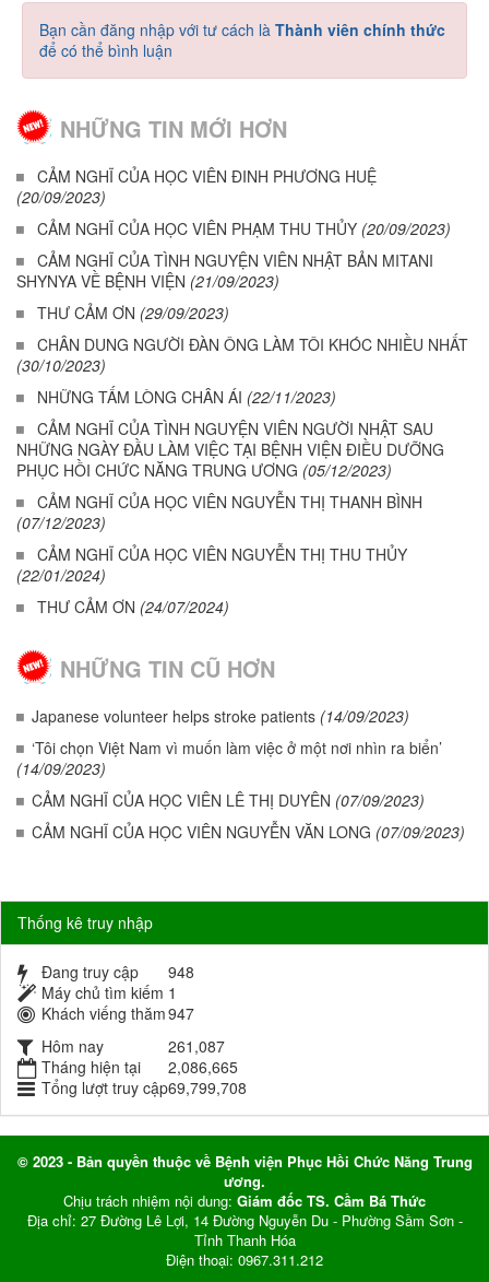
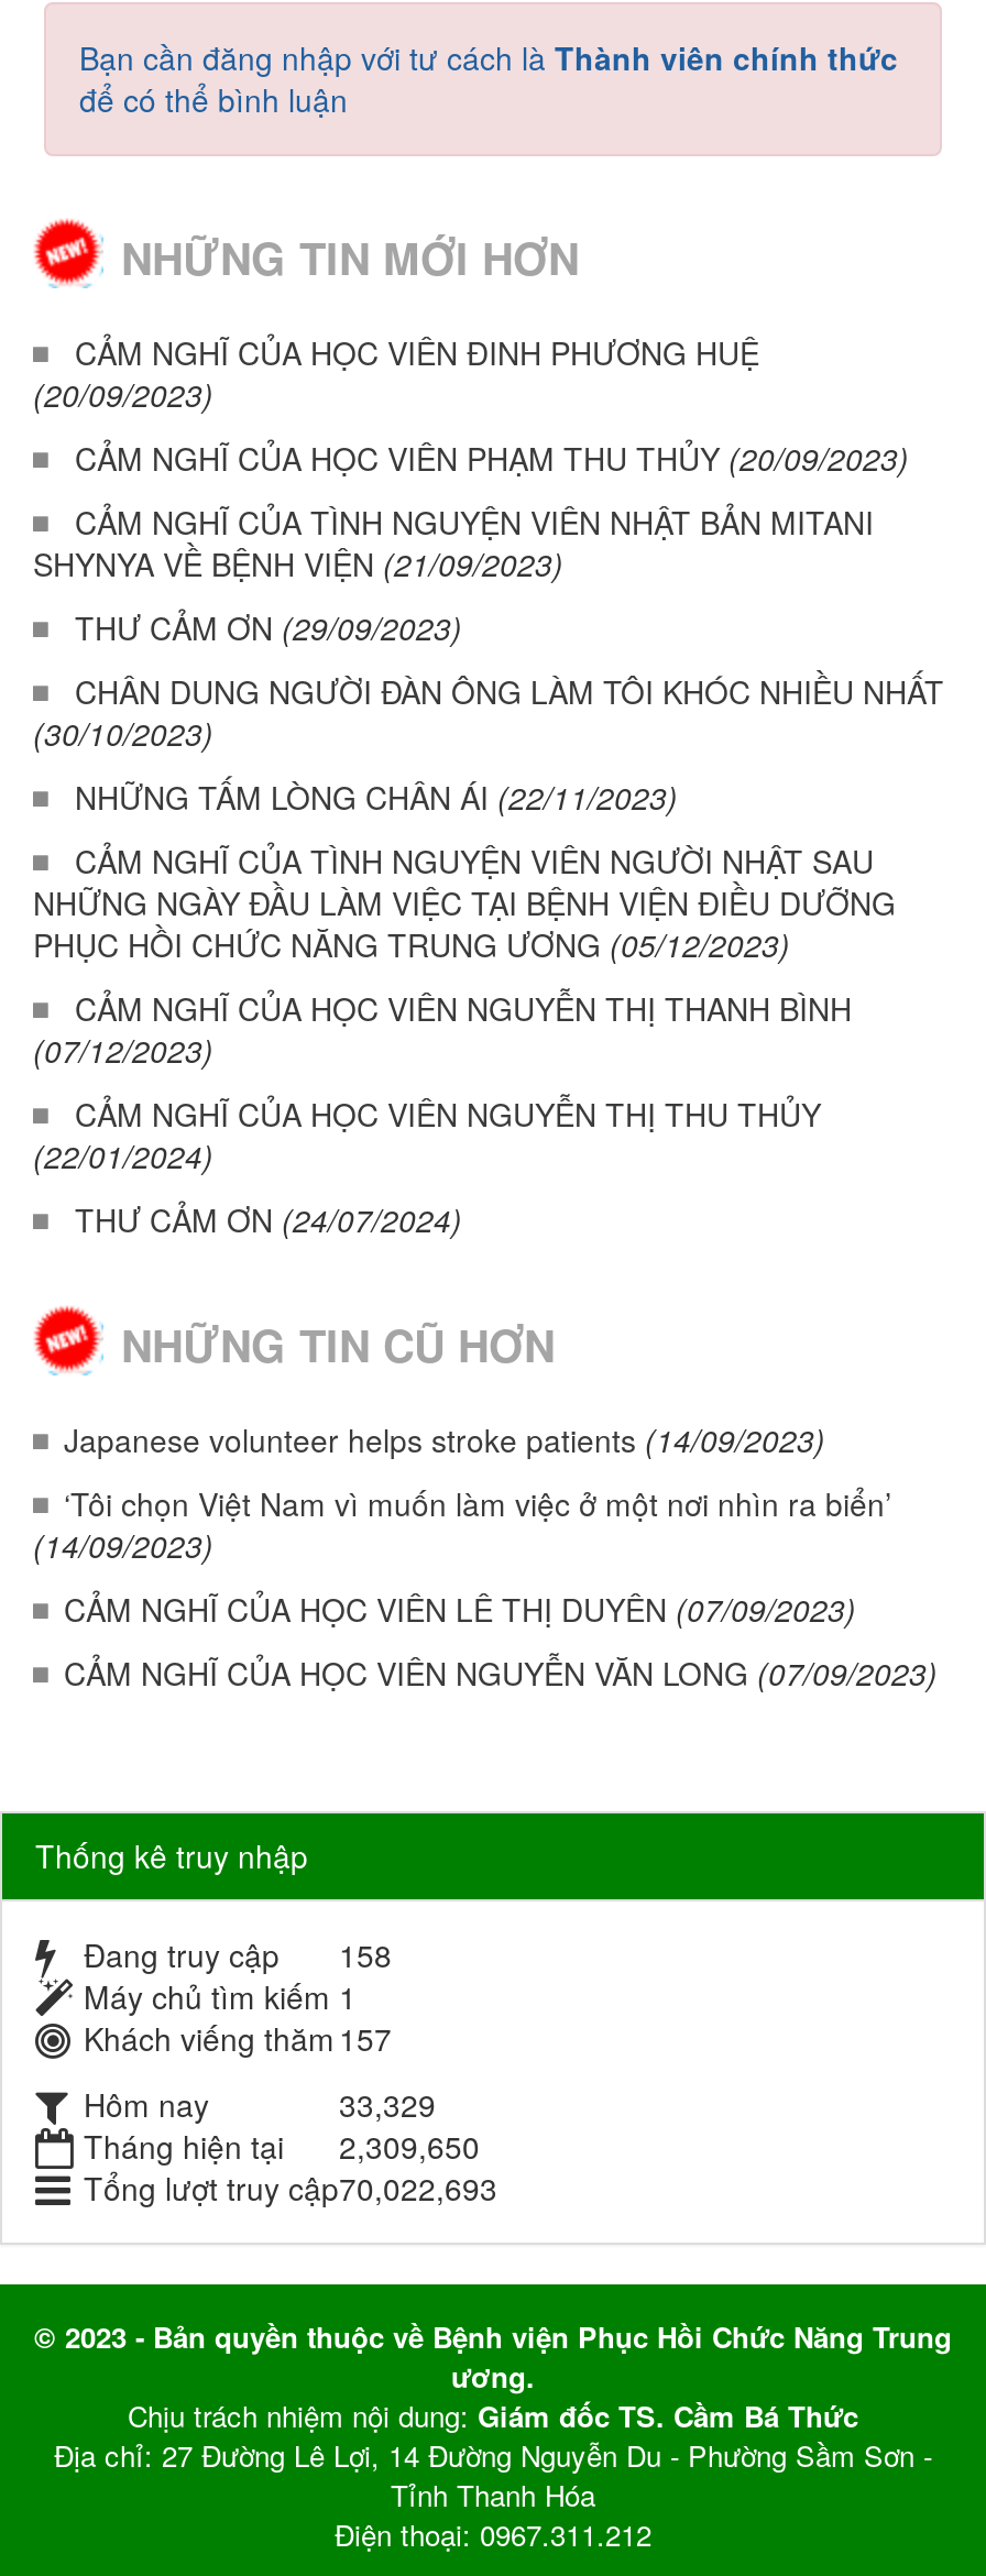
[41,961,194,983] Đang truy cập 948 -> [84,1932,392,1977] Đang truy cập 158
[41,1002,194,1024] Khách viếng thăm 947 -> [84,2016,392,2060] Khách viếng thăm 157
[168,1035,225,1057] 261,087 -> [339,2082,436,2126] 33,329
[41,1056,238,1078] Tháng hiện tại 2,086,665 -> [84,2124,480,2168] Tháng hiện tại 2,309,650
[41,1077,247,1098] Tổng lượt truy cập69,799,708 -> [84,2166,497,2210] Tổng lượt truy cập70,022,693

